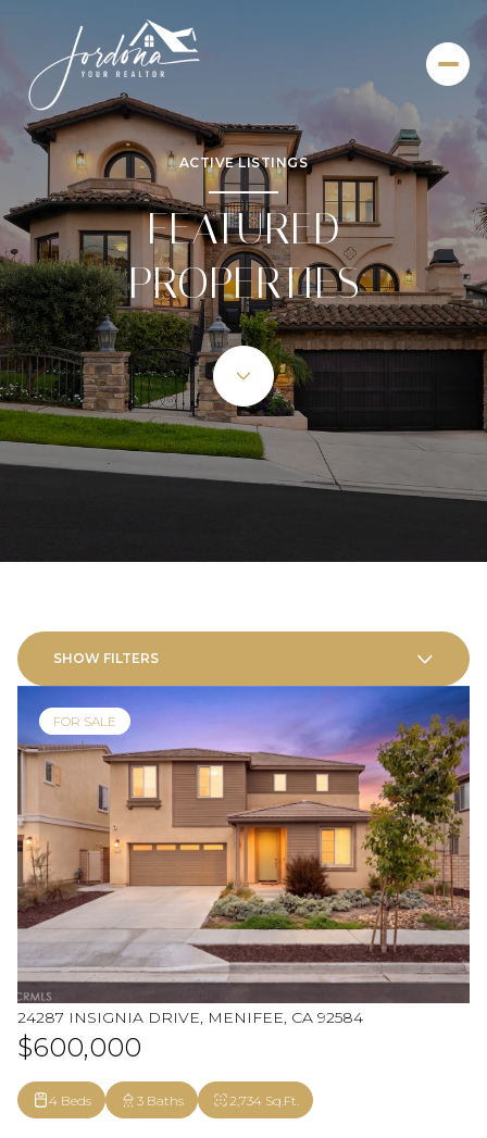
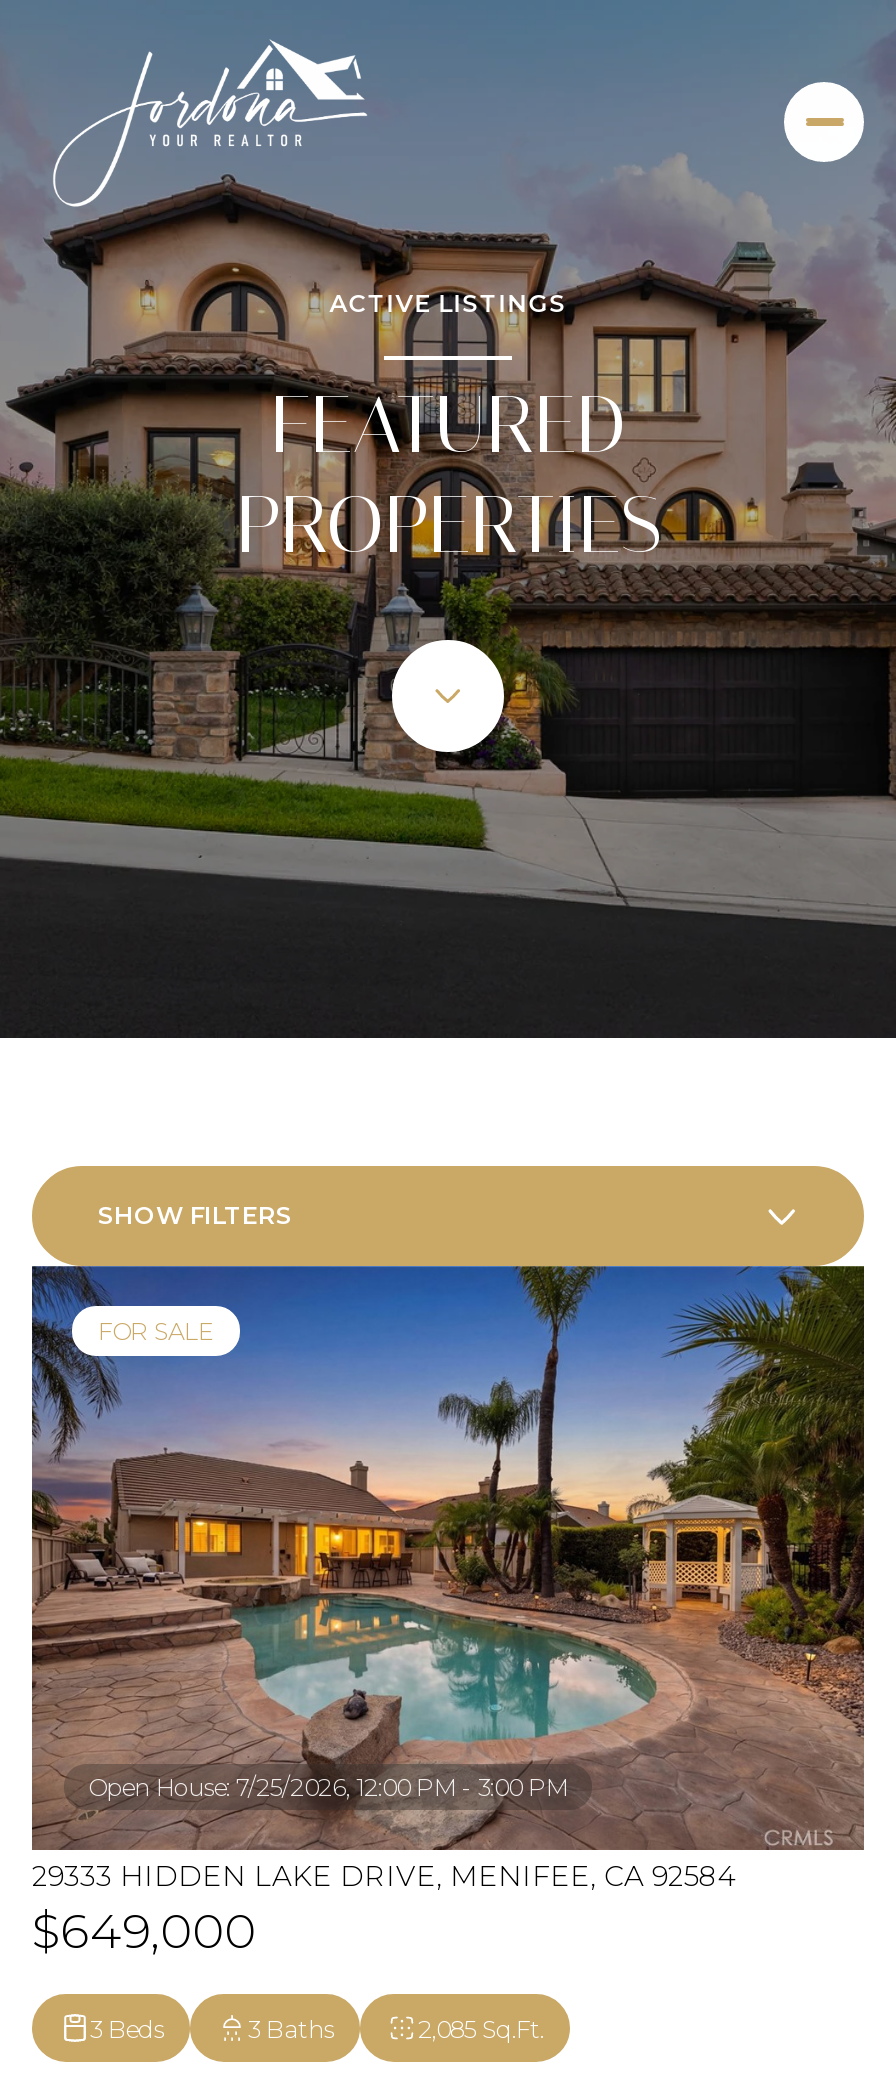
[16,685,471,1108] [image] | 24287 INSIGNIA DRIVE, MENIFEE, CA 92584 | $600,000 | 4 Beds -> [30,1264,866,2043] [image] | Open House: 7/25/2026, 12:00 PM - 3:00 PM | 29333 HIDDEN LAKE DRIVE, MENIFEE, CA 92584 | $649,000 | 3 Beds
[229,1092,299,1108] 2,734 Sq.Ft. -> [418,2013,544,2043] 2,085 Sq.Ft.

